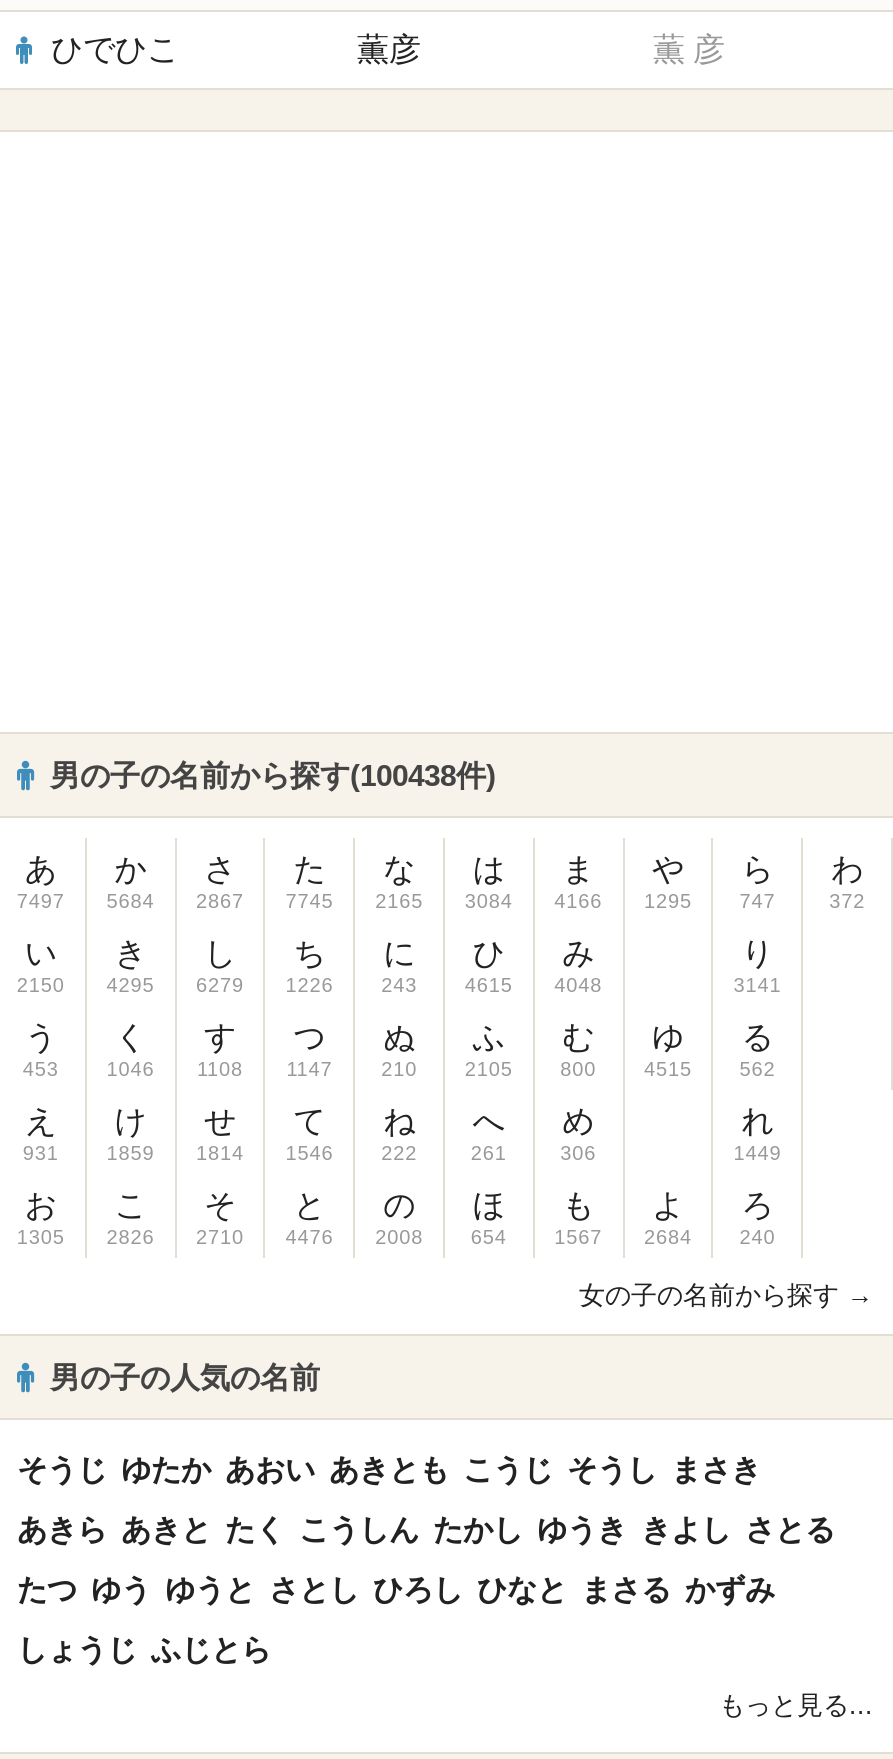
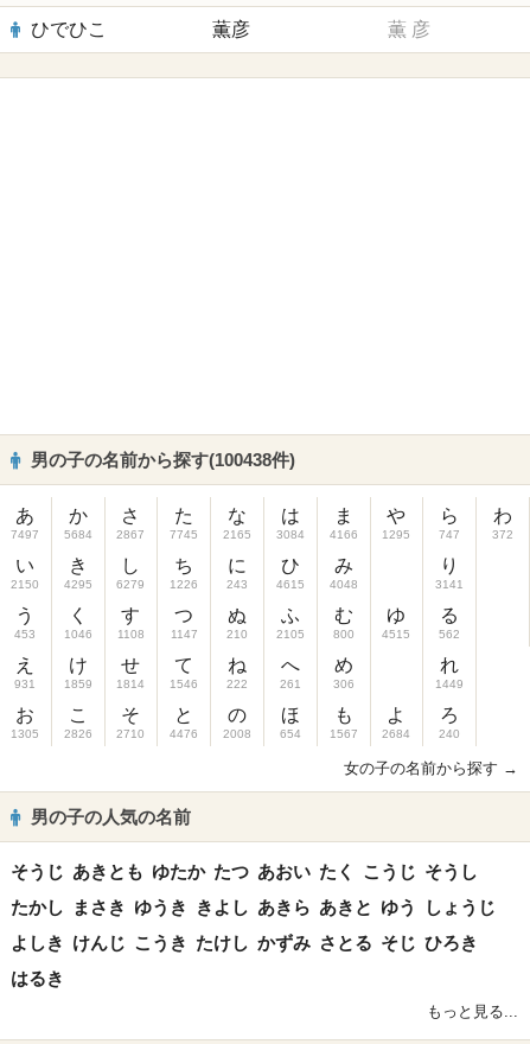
[17,1452,761,1486] そうじ ゆたか あおい あきとも こうじ そうし まさき -> [11,861,478,881] そうじ あきとも ゆたか たつ あおい たく こうじ そうし
[17,1512,835,1546] あきら あきと たく こうしん たかし ゆうき きよし さとる -> [11,897,496,917] たかし まさき ゆうき きよし あきら あきと ゆう しょうじ
[17,1572,775,1606] たつ ゆう ゆうと さとし ひろし ひなと まさる かずみ -> [11,932,478,953] よしき けんじ こうき たけし かずみ さとる そじ ひろき
[17,1632,271,1666] しょうじ ふじとら -> [11,968,64,988] はるき

